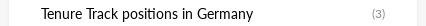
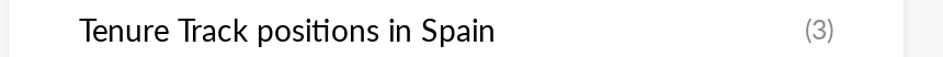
[41,3,253,23] Tenure Track positions in Germany -> [79,7,496,50] Tenure Track positions in Spain

